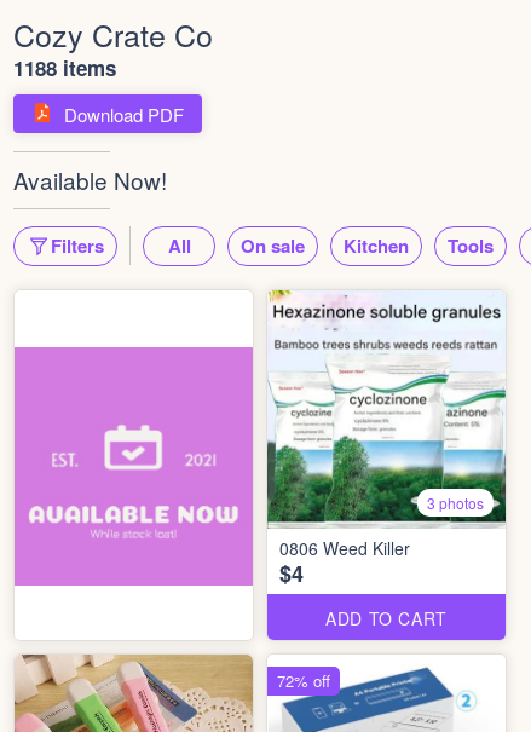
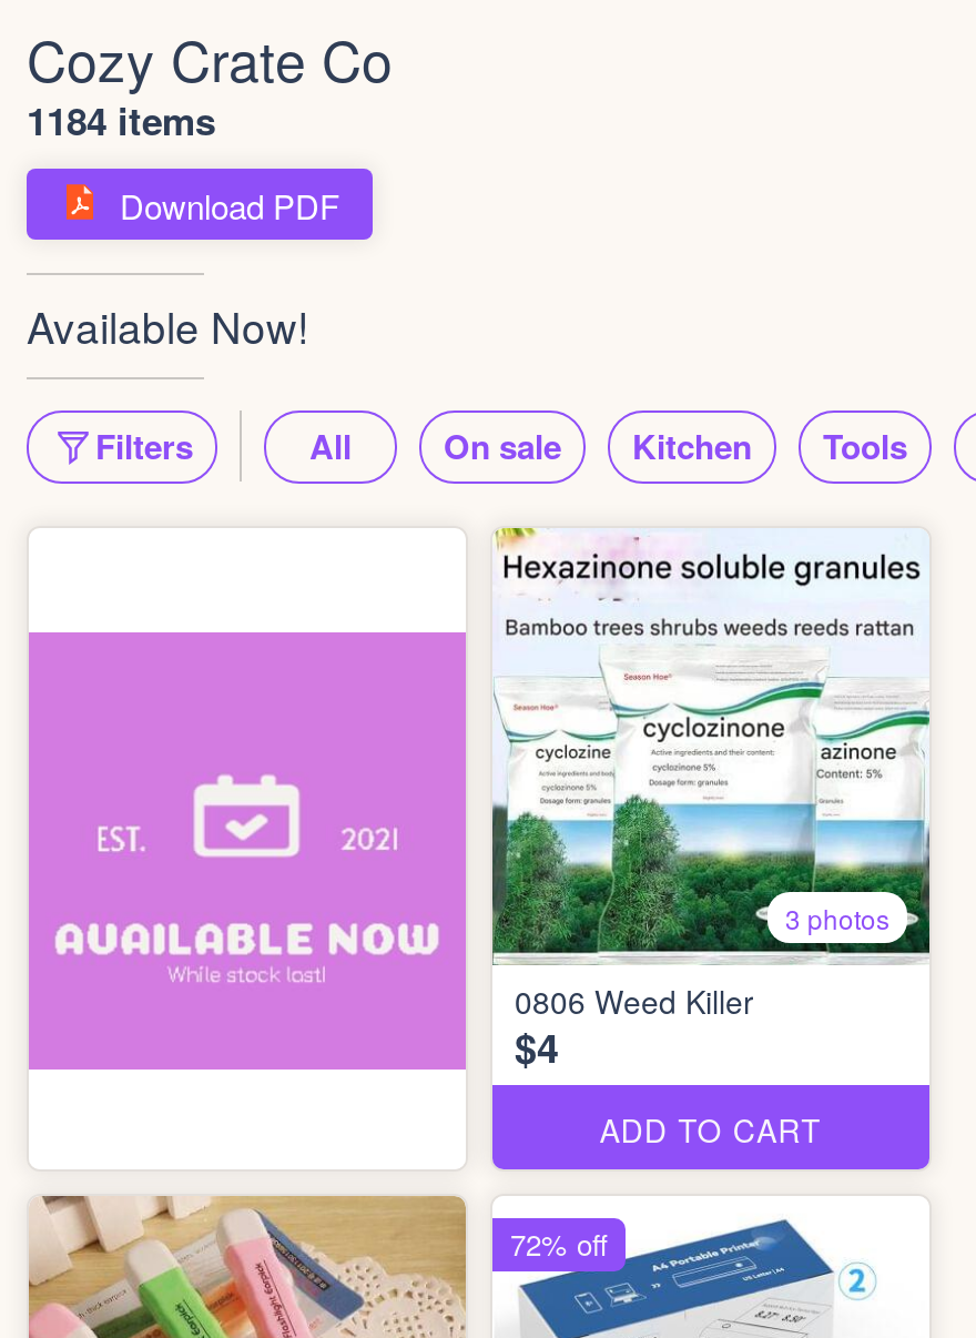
[13,53,116,82] 1188 items -> [27,93,215,146] 1184 items

